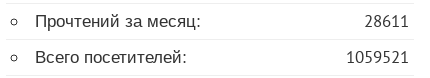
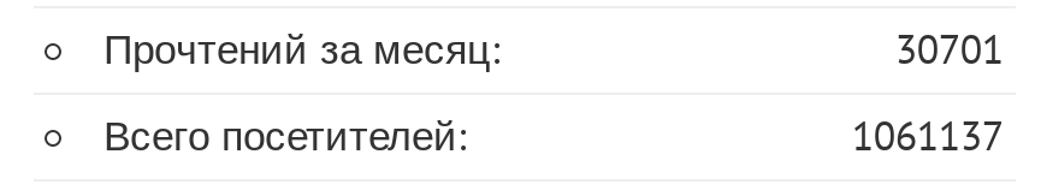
[364,9,409,31] 28611 -> [895,22,1003,75] 30701
[346,46,409,68] 1059521 -> [852,108,1003,161] 1061137

